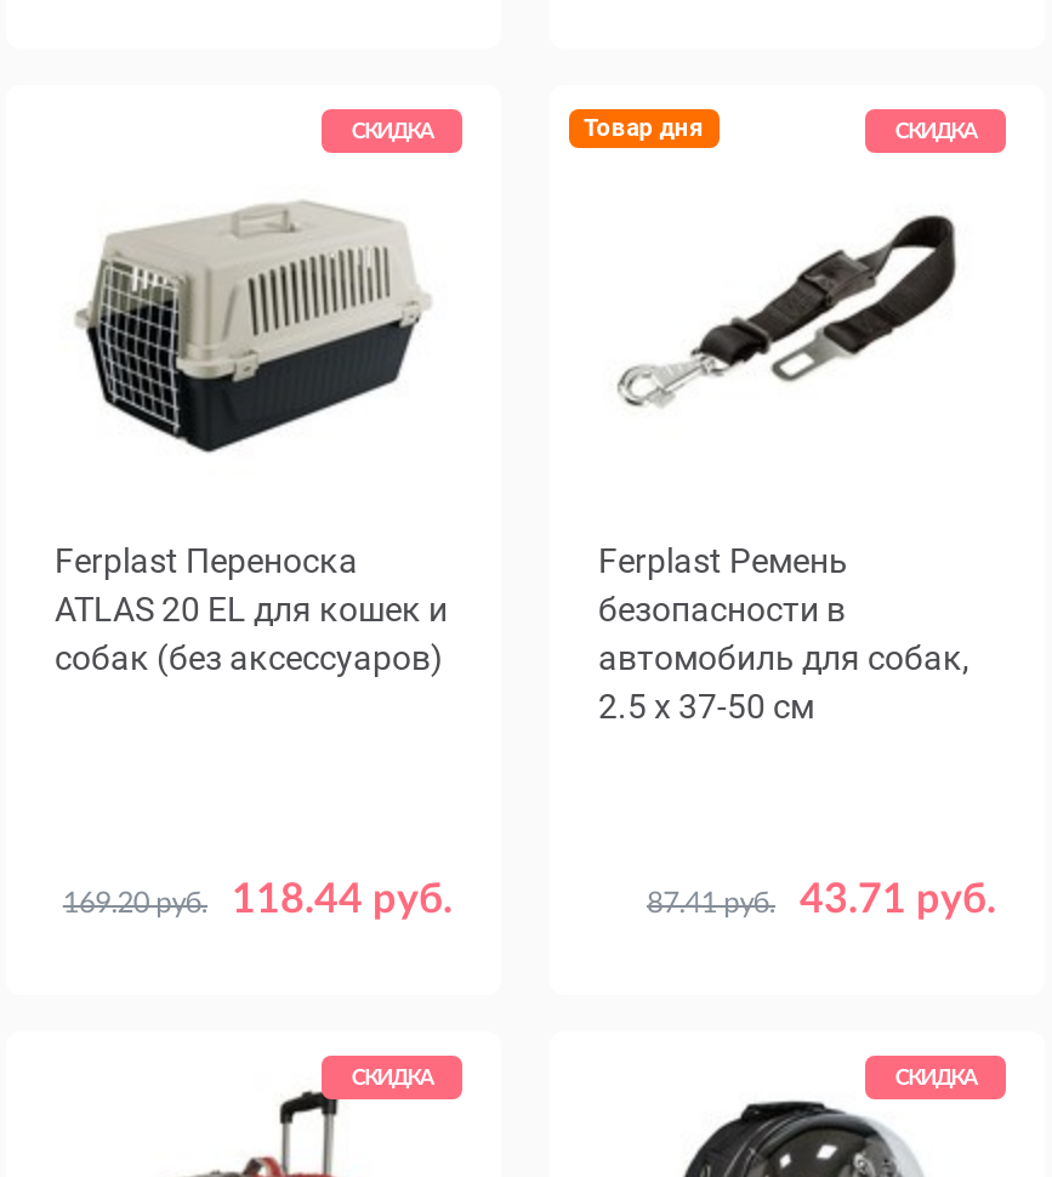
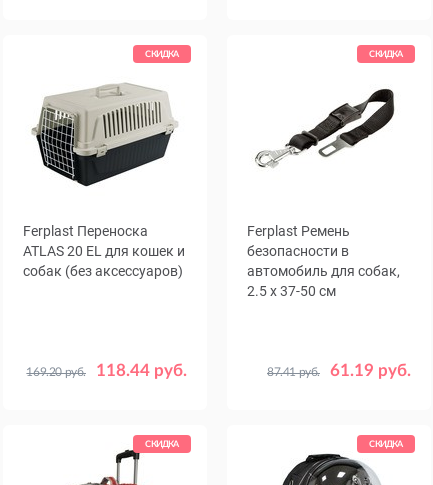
[584,114,704,141] Товар дня -> none
[800,879,996,920] 43.71 руб. -> [330,362,411,379] 61.19 руб.

